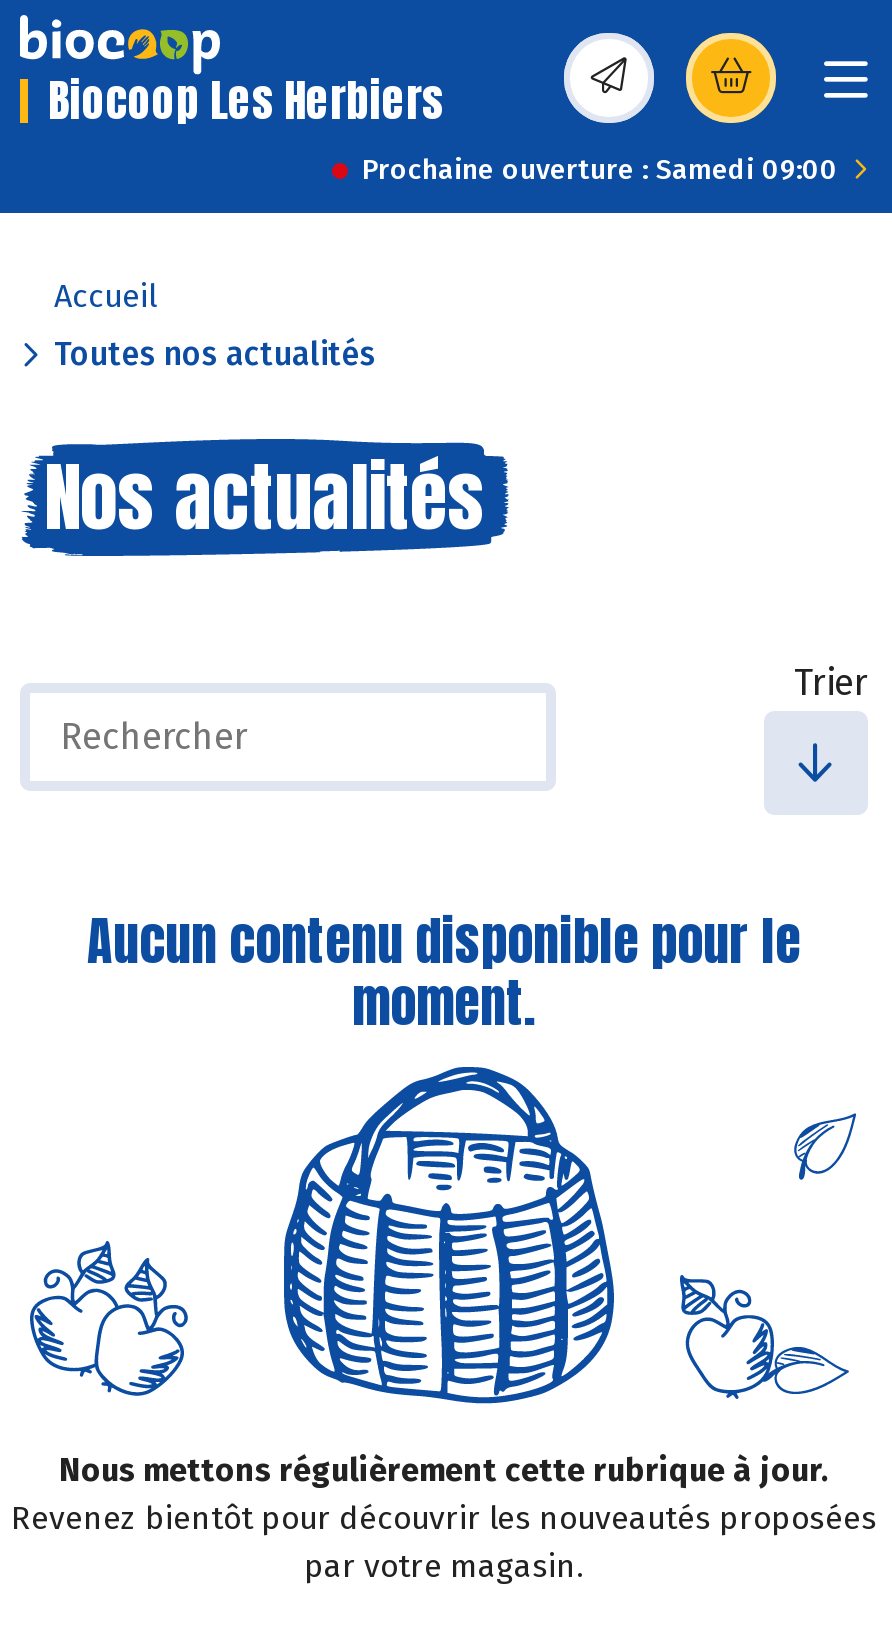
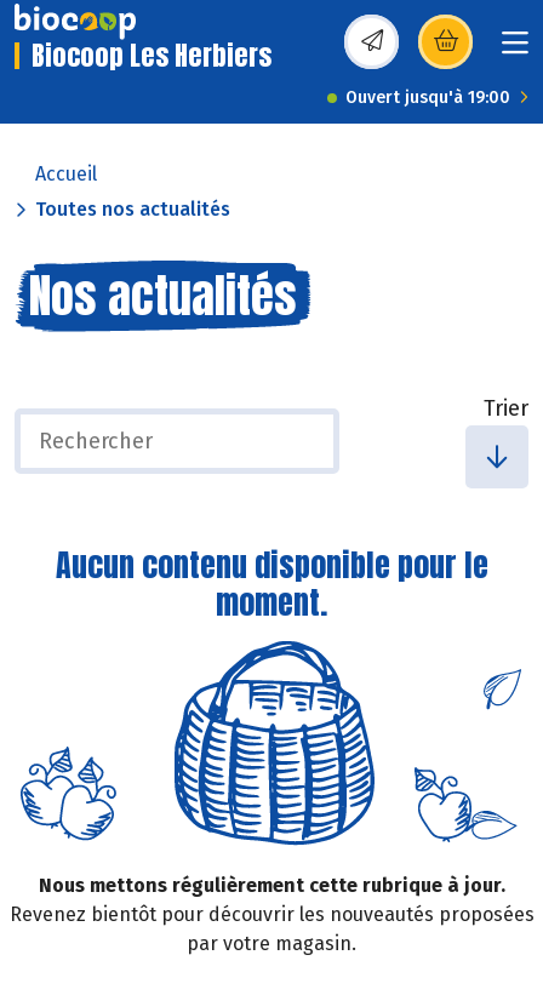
[362,153,838,187] Prochaine ouverture : Samedi 09:00 -> [345,87,510,108] Ouvert jusqu'à 19:00

